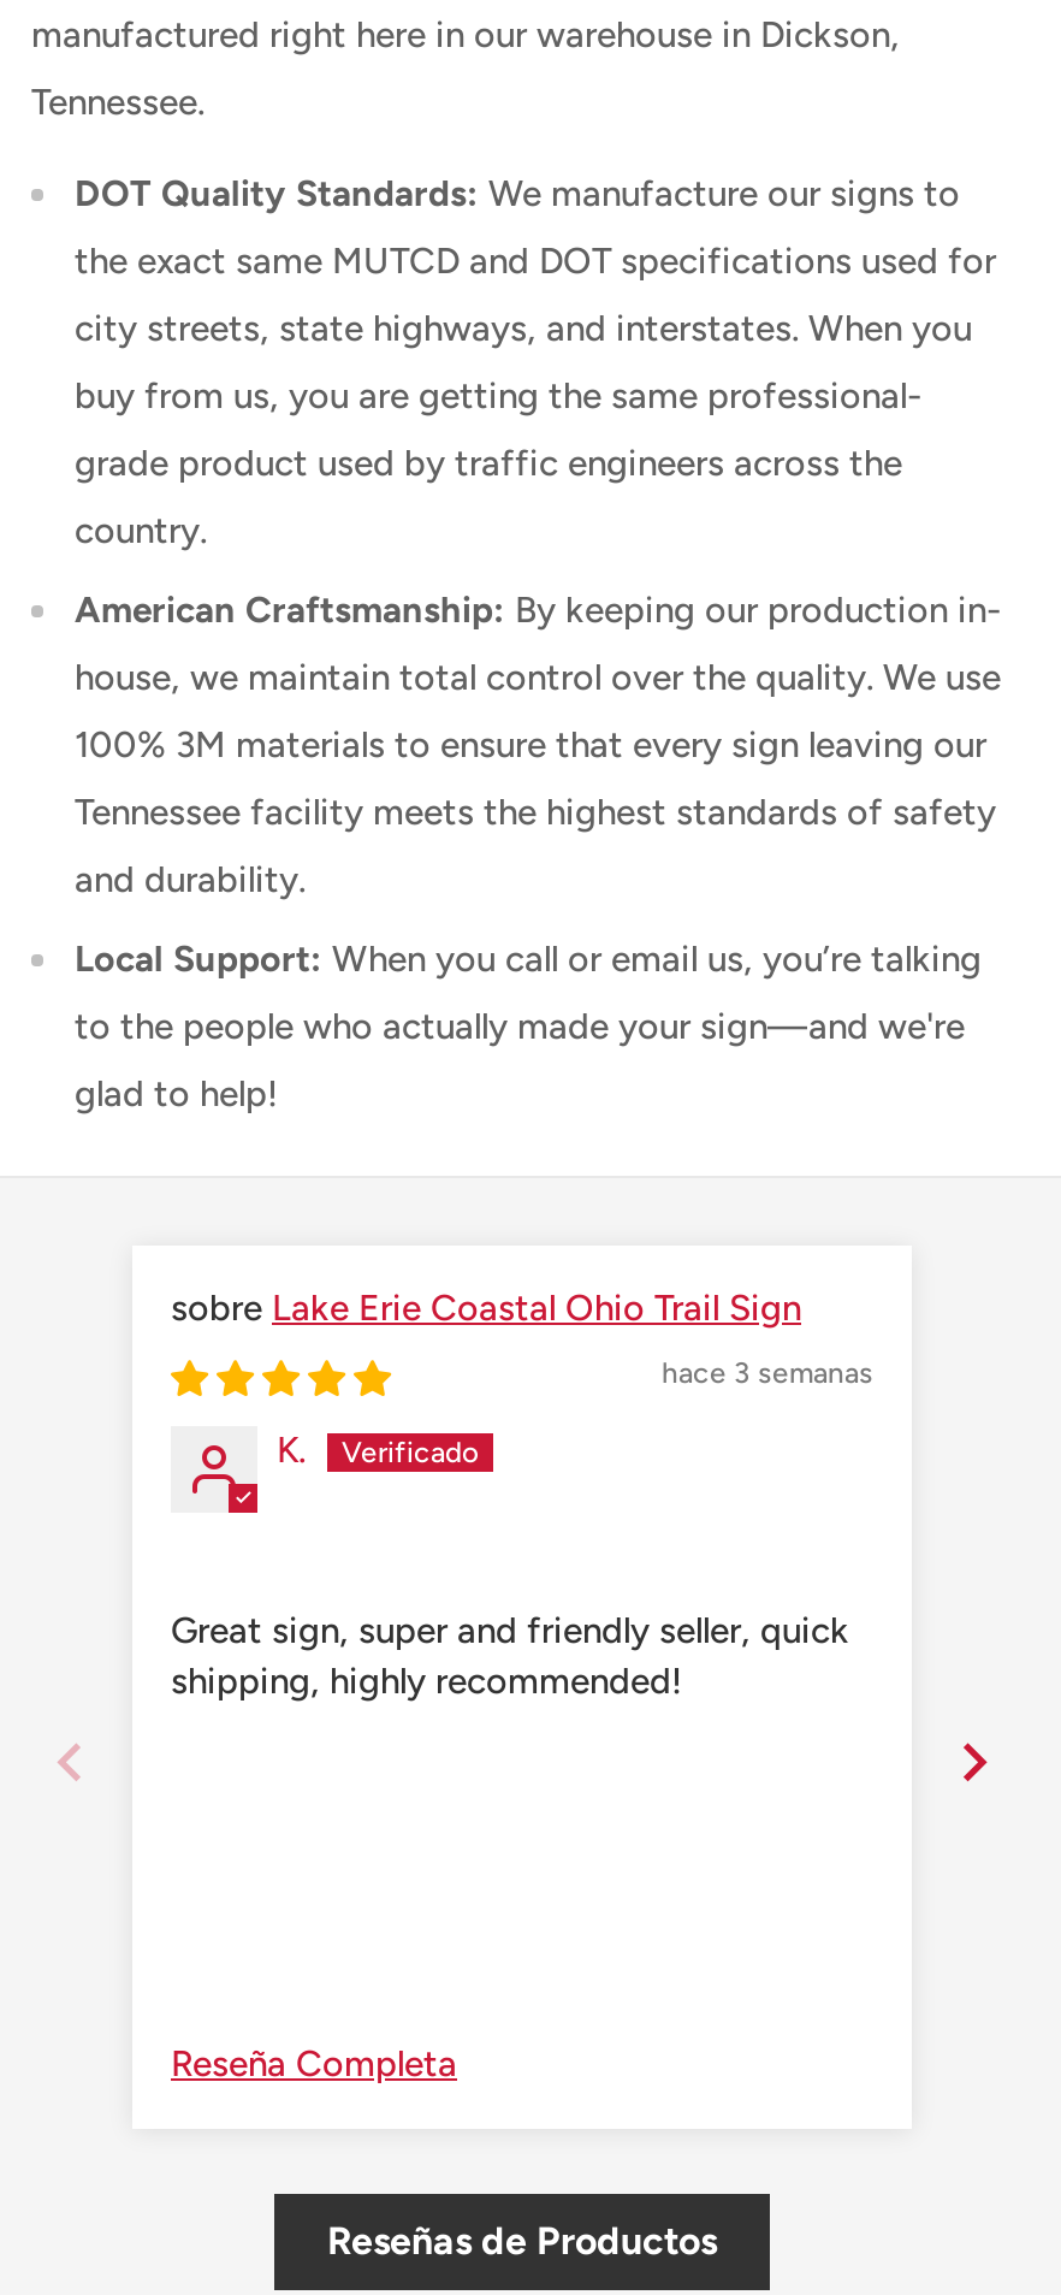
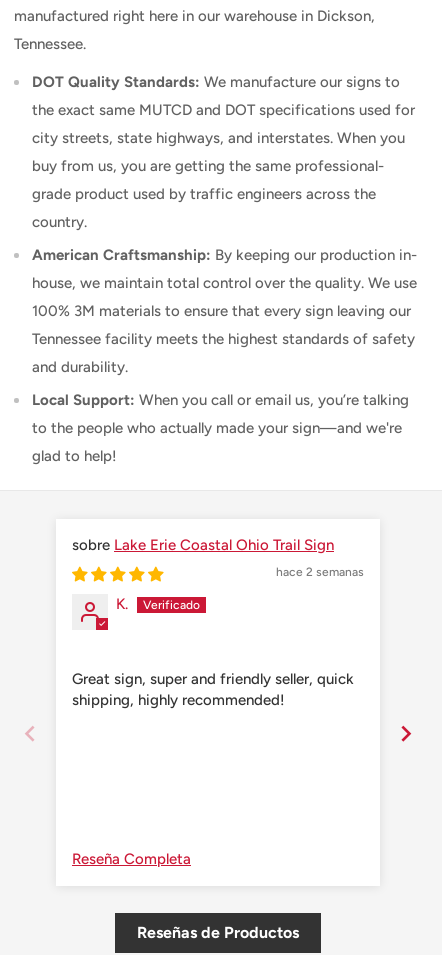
[662,1357,873,1391] hace 3 semanas -> [276,565,364,579] hace 2 semanas

